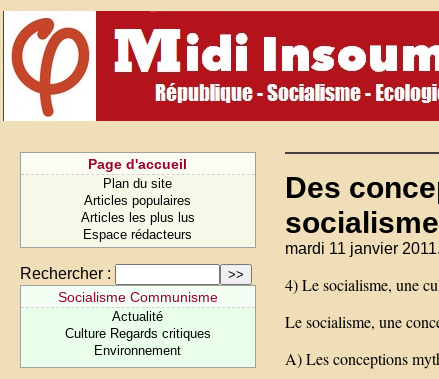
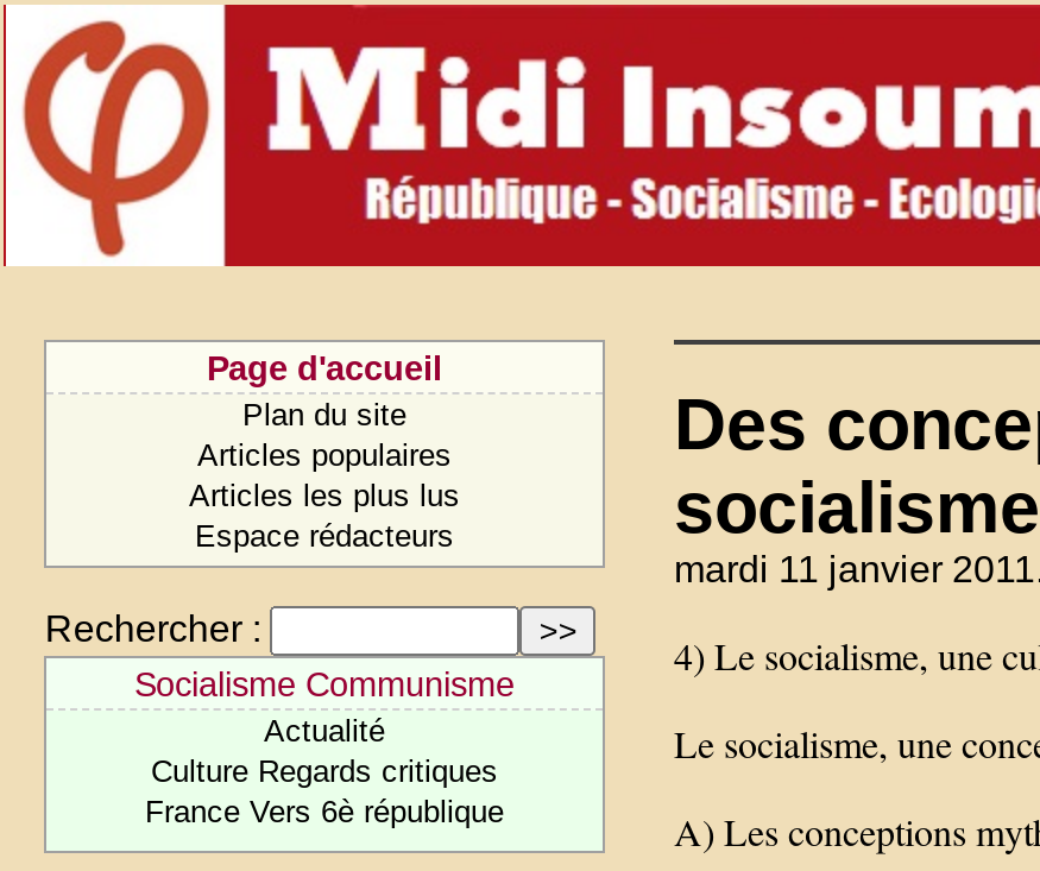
[94,343,181,358] Environnement -> [145,794,504,829] France Vers 6è république

